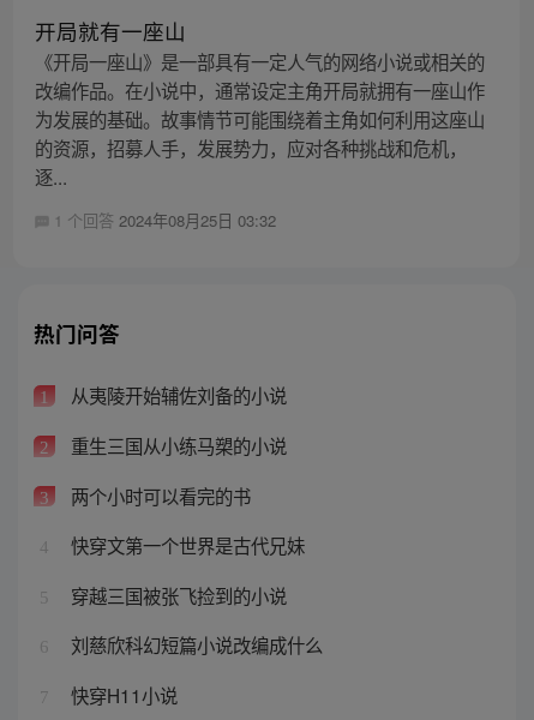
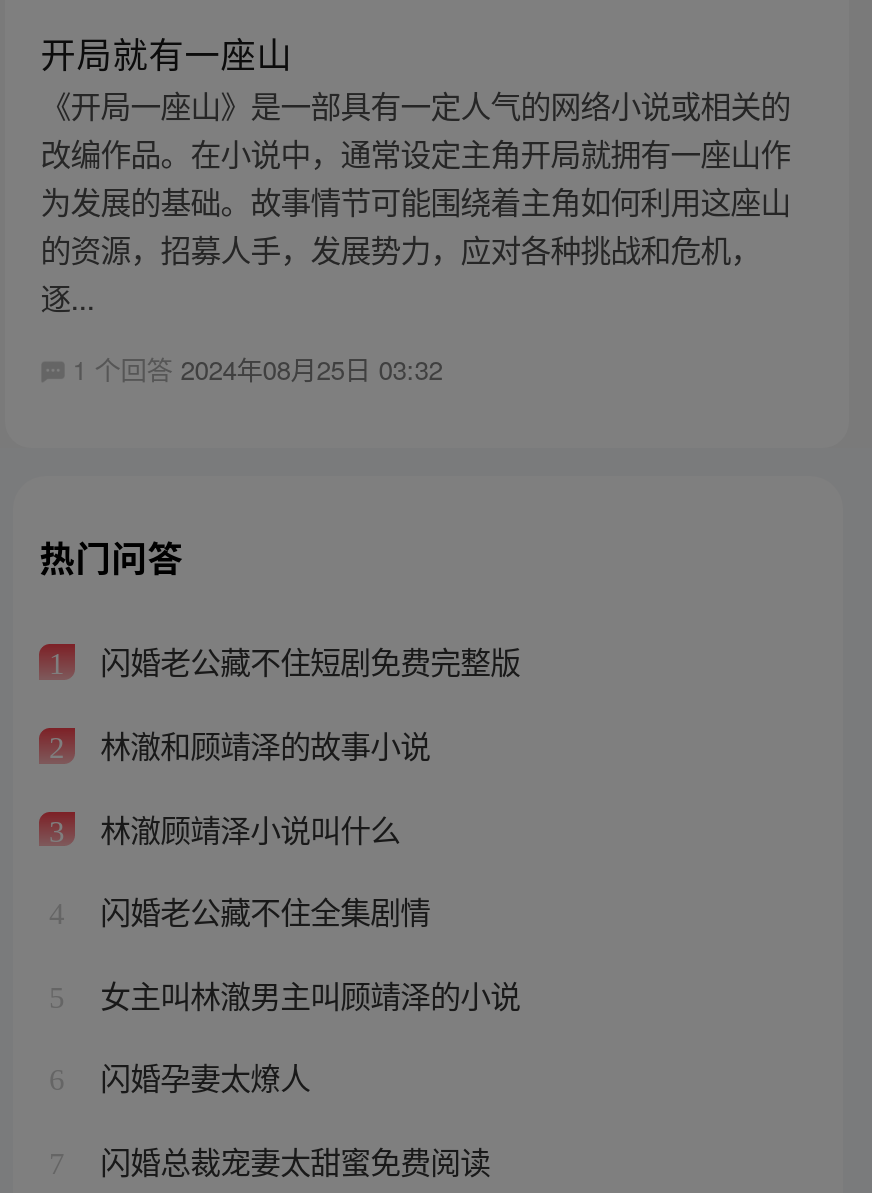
[66,382,286,409] 从夷陵开始辅佐刘备的小说 -> [92,639,520,683] 闪婚老公藏不住短剧免费完整版
[66,432,286,459] 重生三国从小练马槊的小说 -> [92,722,430,766] 林澈和顾靖泽的故事小说
[66,482,250,508] 两个小时可以看完的书 -> [92,805,400,849] 林澈顾靖泽小说叫什么
[66,532,304,558] 快穿文第一个世界是古代兄妹 -> [92,889,430,933] 闪婚老公藏不住全集剧情
[66,582,286,608] 穿越三国被张飞捡到的小说 -> [92,972,520,1016] 女主叫林澈男主叫顾靖泽的小说
[66,632,322,658] 刘慈欣科幻短篇小说改编成什么 -> [92,1055,310,1099] 闪婚孕妻太燎人
[66,682,177,708] 快穿H11小说 -> [92,1138,490,1182] 闪婚总裁宠妻太甜蜜免费阅读

